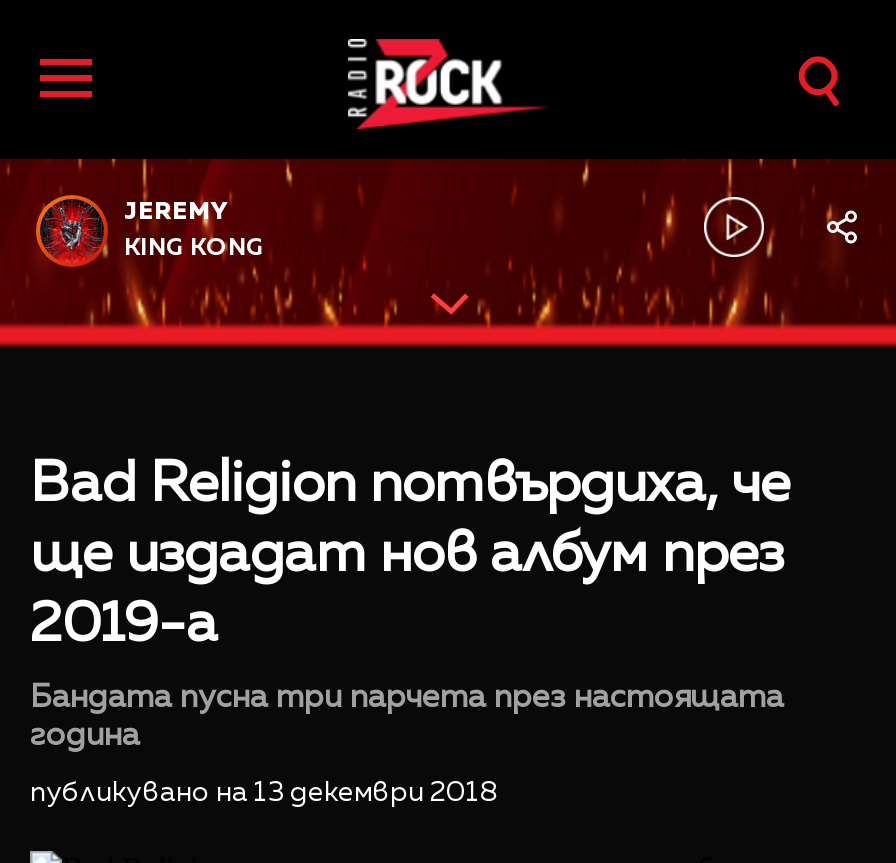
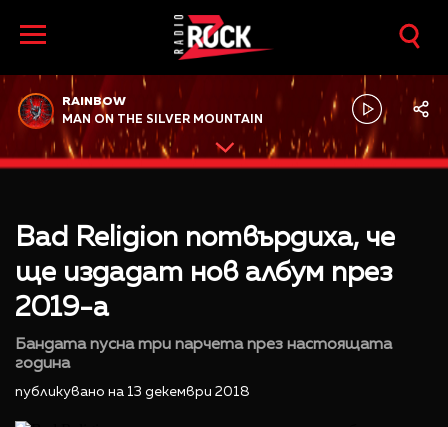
[124,201,226,225] JEREMY -> [62,96,126,108] RAINBOW
[124,237,264,261] KING KONG -> [62,114,263,126] MAN ON THE SILVER MOUNTAIN

